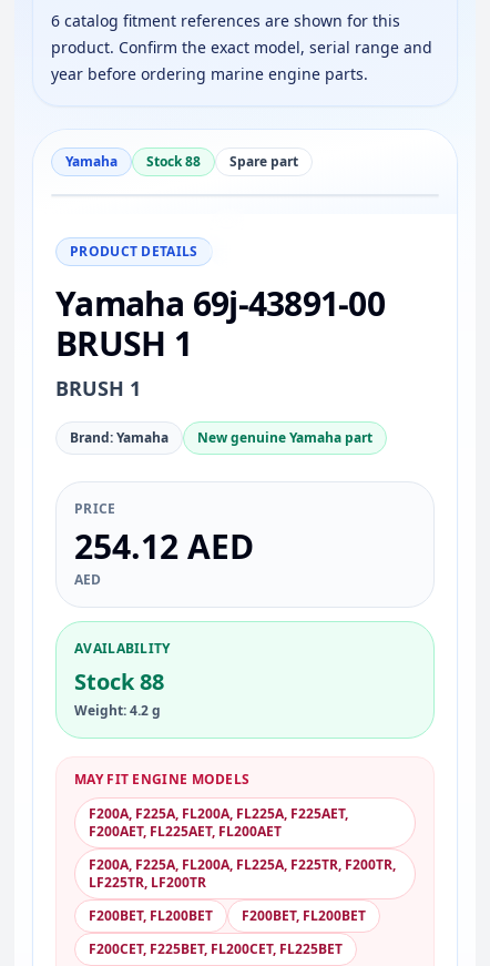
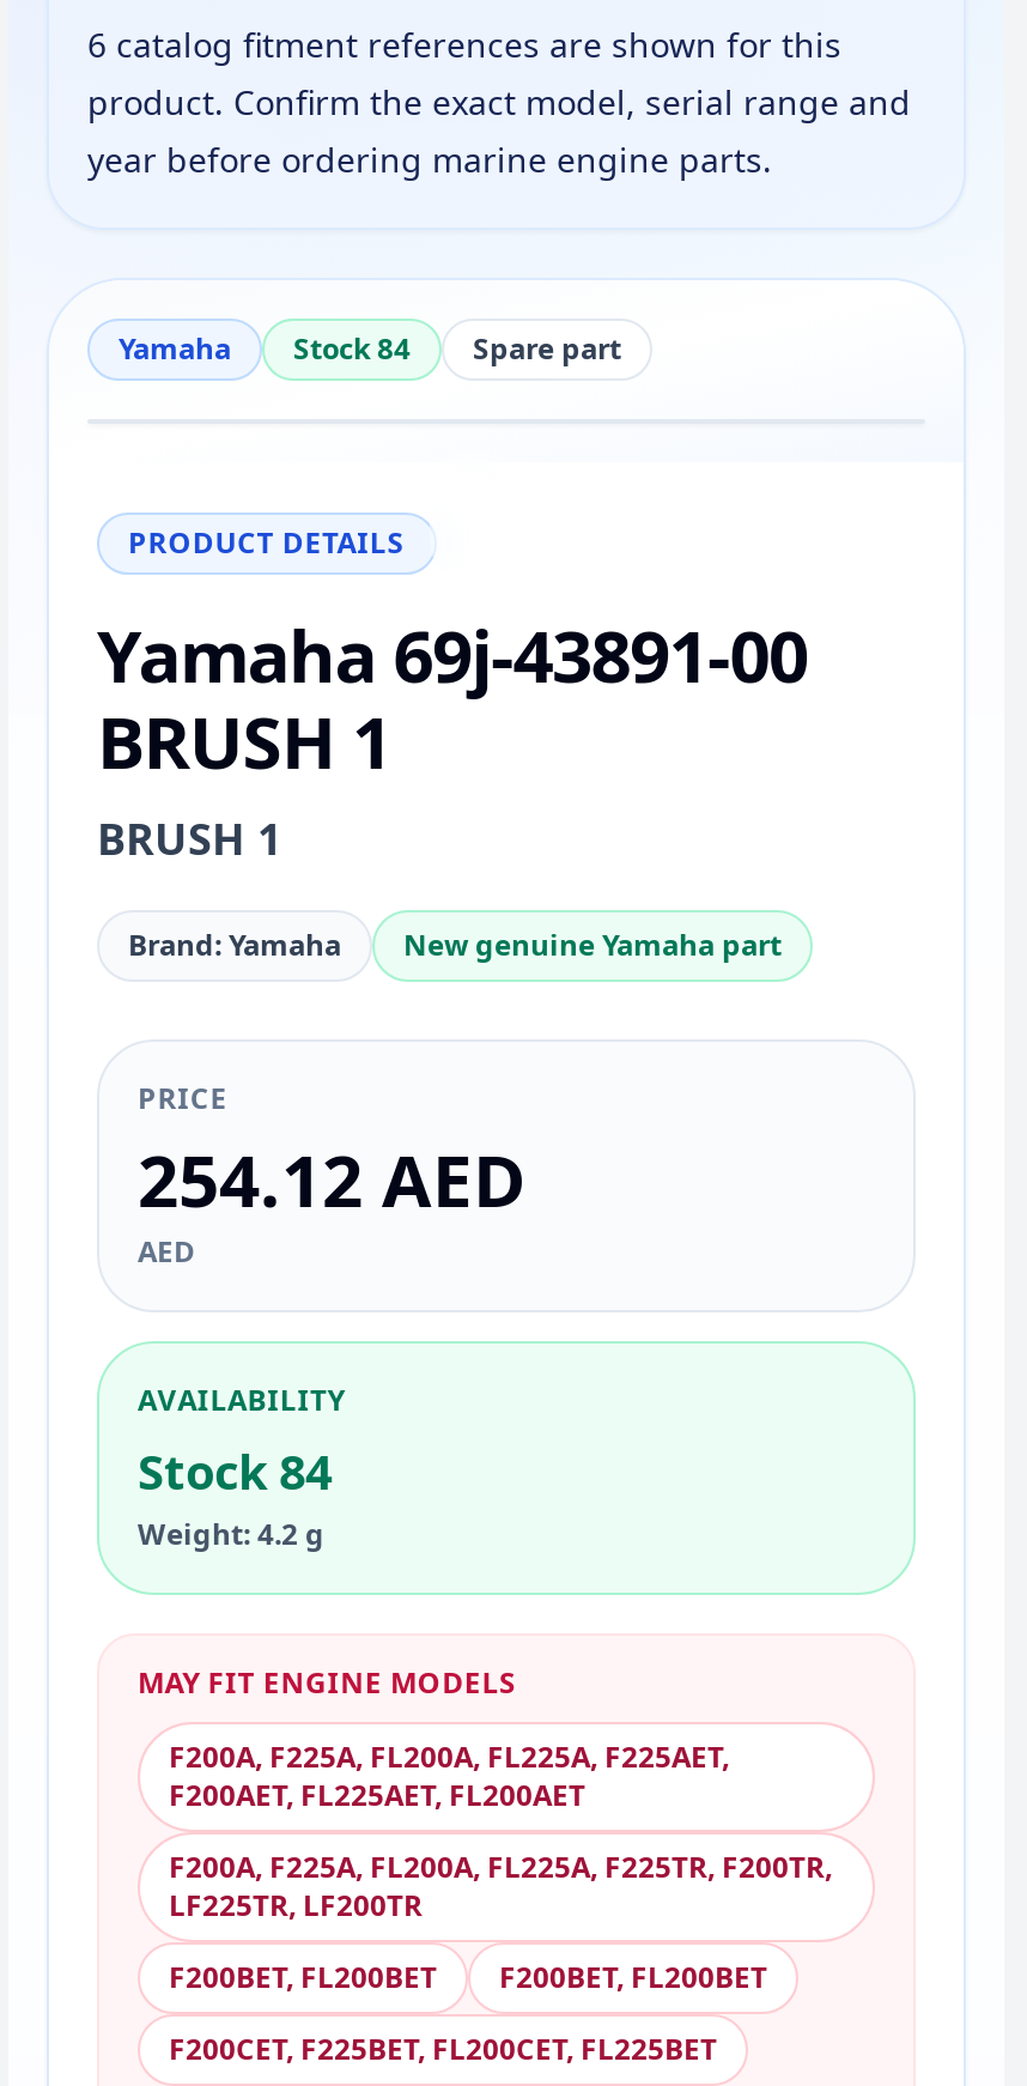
[65,152,298,171] Yamaha Stock 88 Spare part -> [118,328,621,369] Yamaha Stock 84 Spare part
[74,667,164,696] Stock 88 -> [138,1439,332,1504] Stock 84

